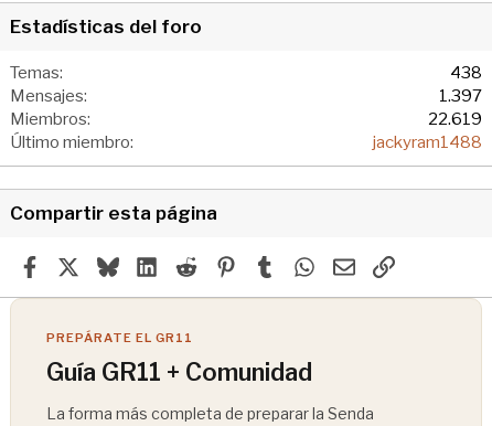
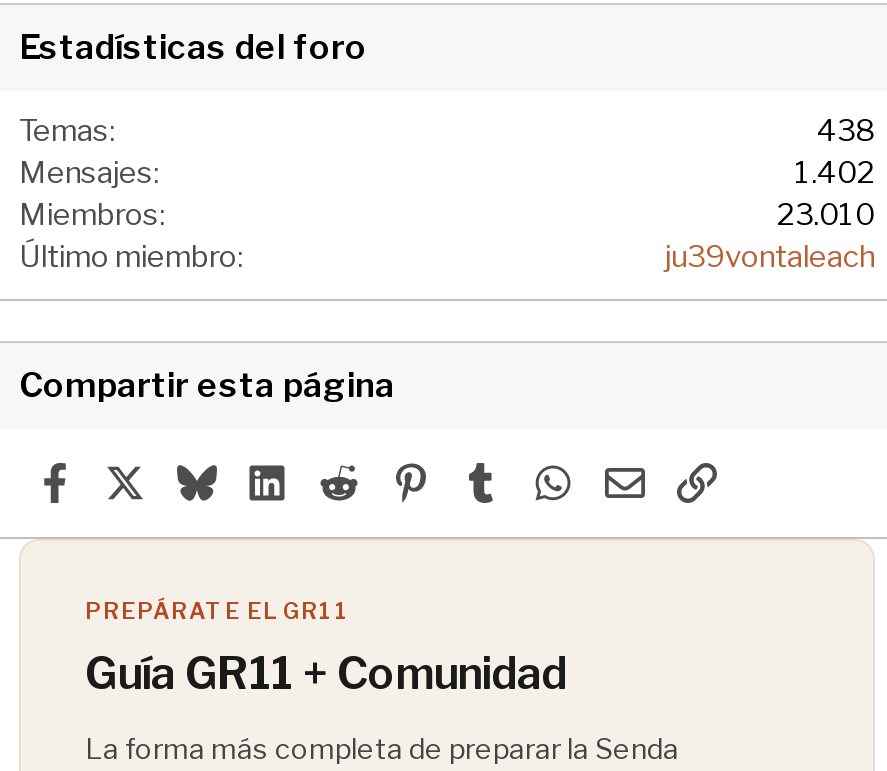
[439,86,482,106] 1.397 -> [795,154,875,190] 1.402
[428,109,482,129] 22.619 -> [777,196,875,232] 23.010
[373,132,482,152] jackyram1488 -> [665,238,875,274] ju39vontaleach

